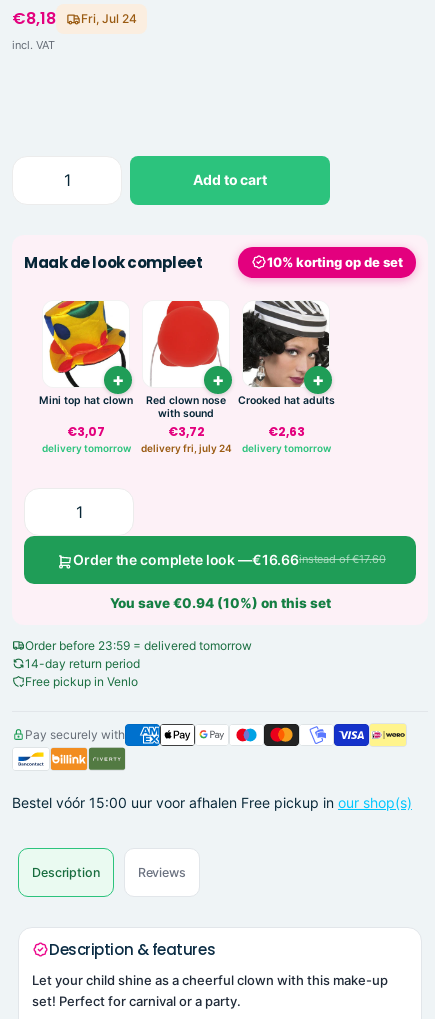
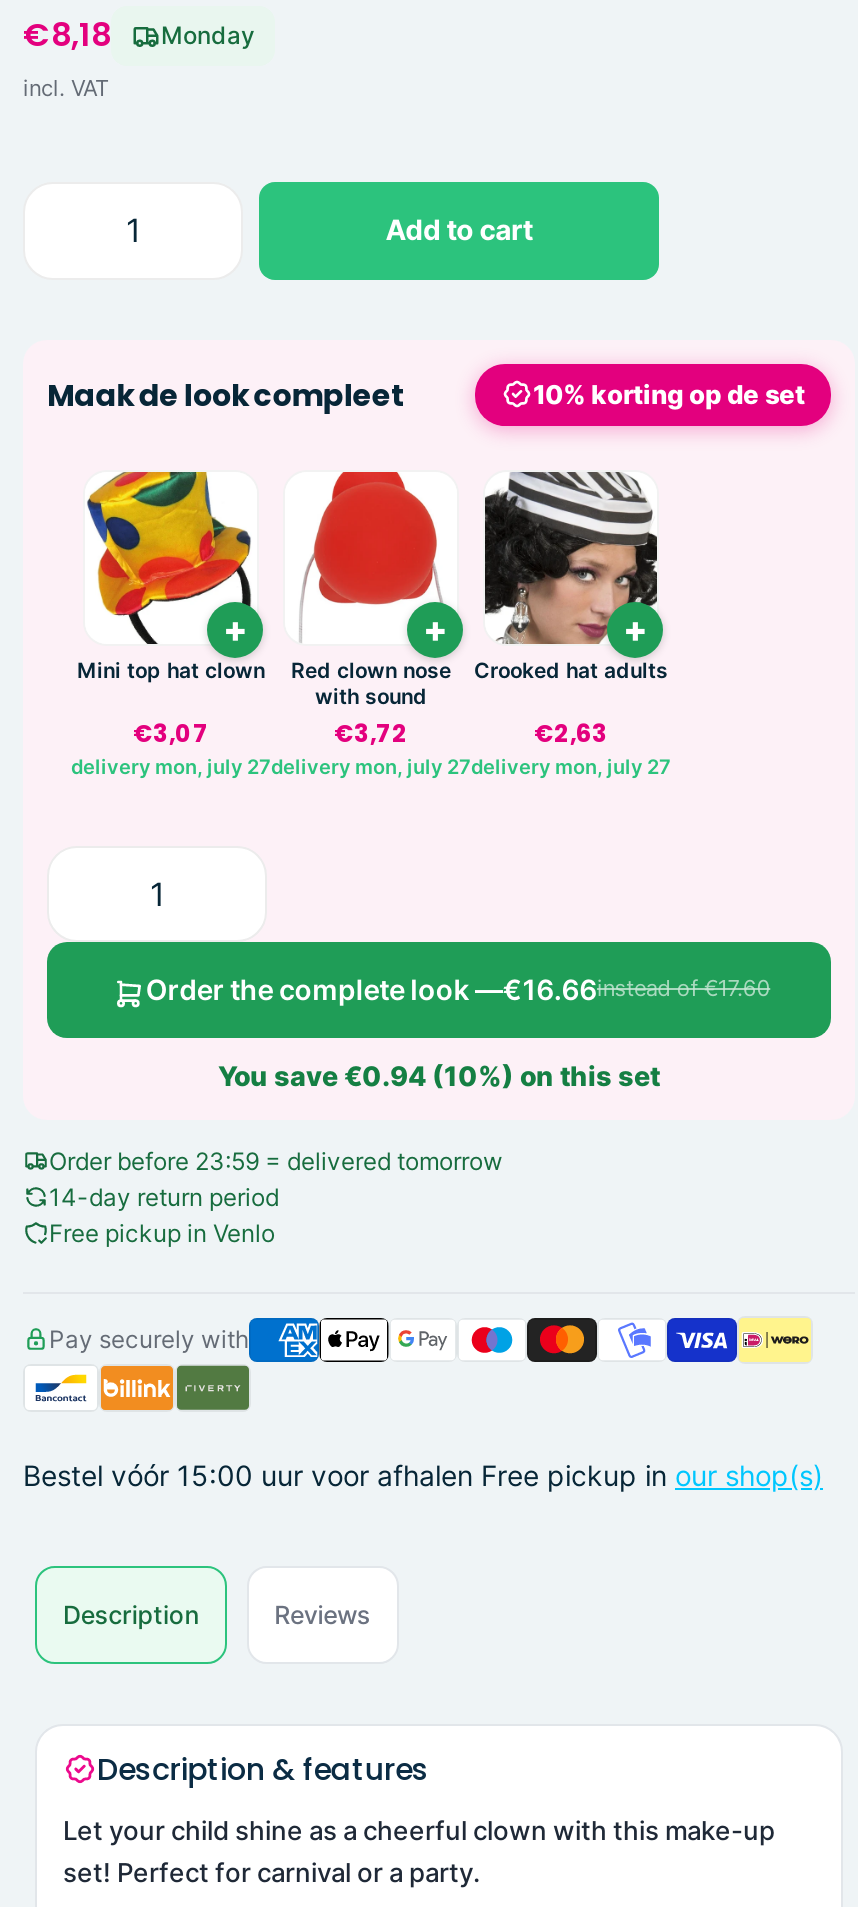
[81,11,137,26] Fri, Jul 24 -> [161,20,255,50] Monday
[41,442,130,454] delivery tomorrow -> [71,753,271,777] delivery mon, july 27
[140,442,231,454] delivery fri, july 24 -> [271,753,471,777] delivery mon, july 27
[241,442,330,454] delivery tomorrow -> [471,753,671,777] delivery mon, july 27

